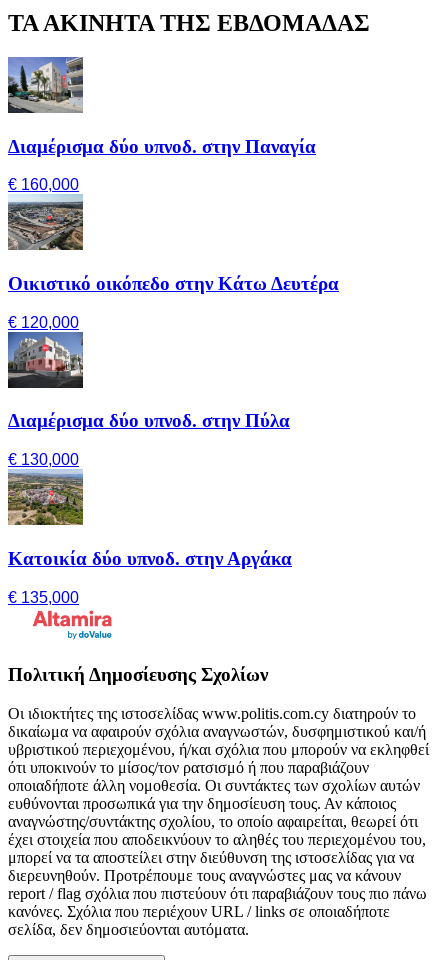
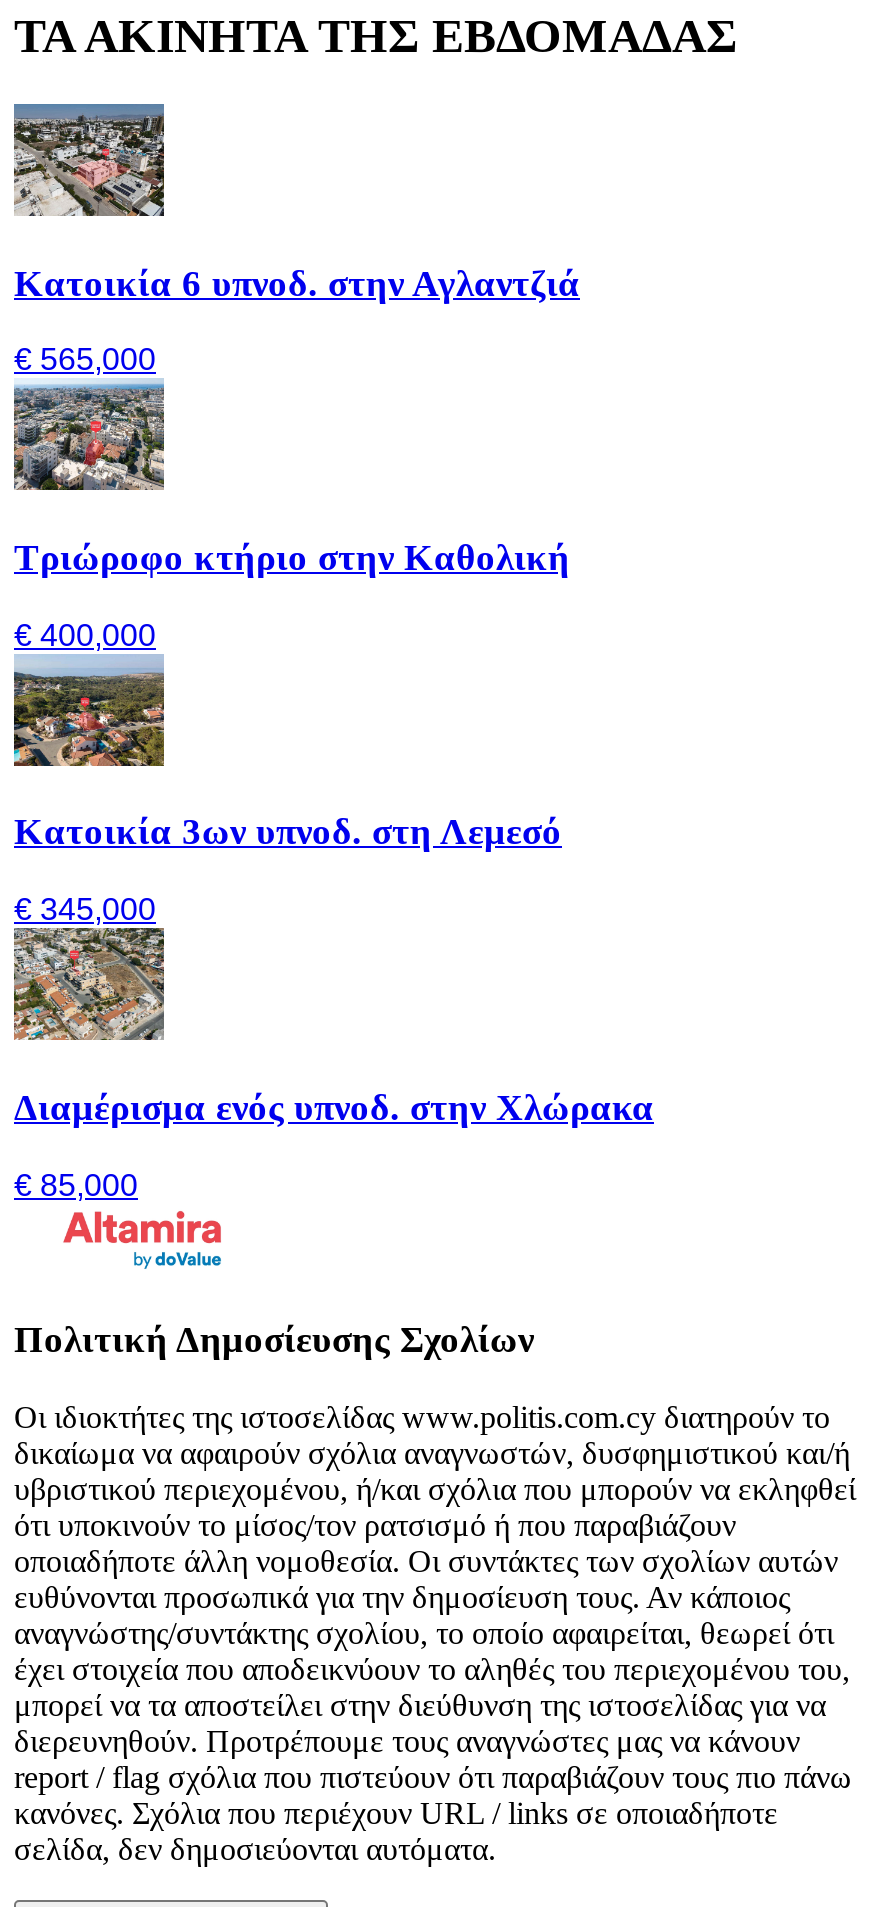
[7,57,316,157] [image] | Διαμέρισμα δύο υπνοδ. στην Παναγία -> [12,104,580,303] [image] | Κατοικία 6 υπνοδ. στην Αγλαντζιά
[8,176,79,193] € 160,000 -> [14,343,156,377] € 565,000
[8,201,339,294] [image] | Οικιστικό οικόπεδο στην Κάτω Δευτέρα -> [12,392,570,578] [image] | Τριώροφο κτήριο στην Καθολική
[8,314,79,331] € 120,000 -> [14,618,156,652] € 400,000
[7,338,290,431] [image] | Διαμέρισμα δύο υπνοδ. στην Πύλα -> [12,666,562,853] [image] | Κατοικία 3ων υπνοδ. στη Λεμεσό
[8,451,79,468] € 130,000 -> [14,892,156,926] € 345,000
[8,476,292,569] [image] | Κατοικία δύο υπνοδ. στην Αργάκα -> [14,942,654,1128] [image] | Διαμέρισμα ενός υπνοδ. στην Χλώρακα
[8,589,79,606] € 135,000 -> [14,1167,138,1201] € 85,000

